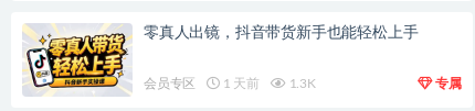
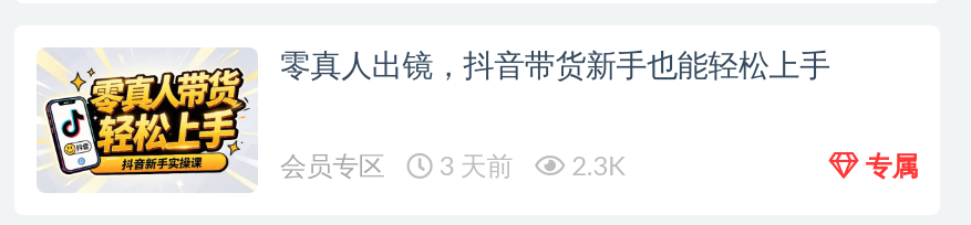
[220,76,316,90] 1 天前 | 1.3K -> [433,154,625,180] 3 天前 | 2.3K

